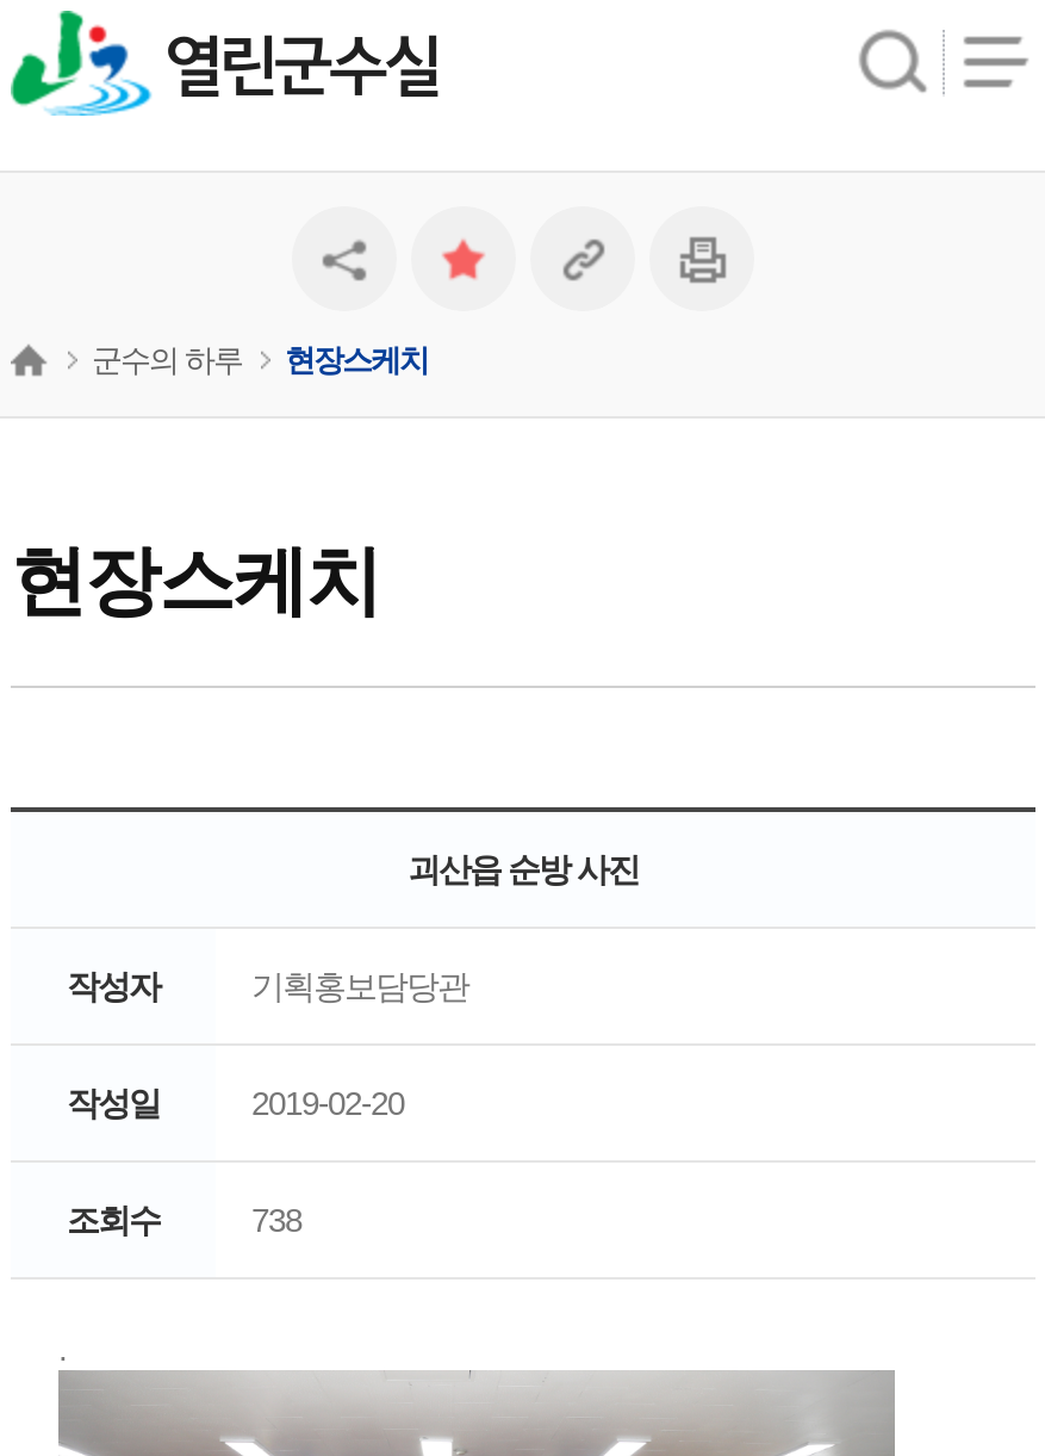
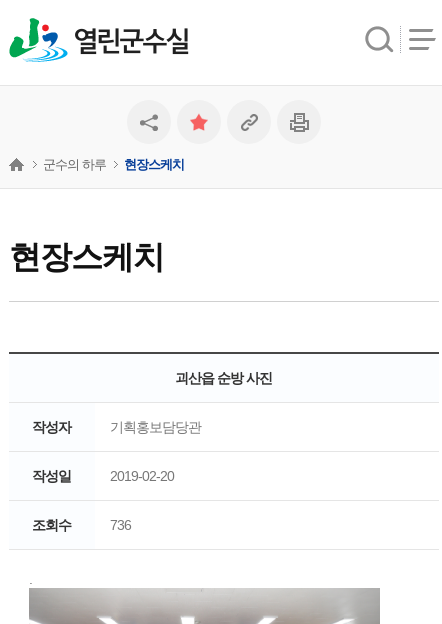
[251,1201,301,1239] 738 -> [110,517,131,533] 736

